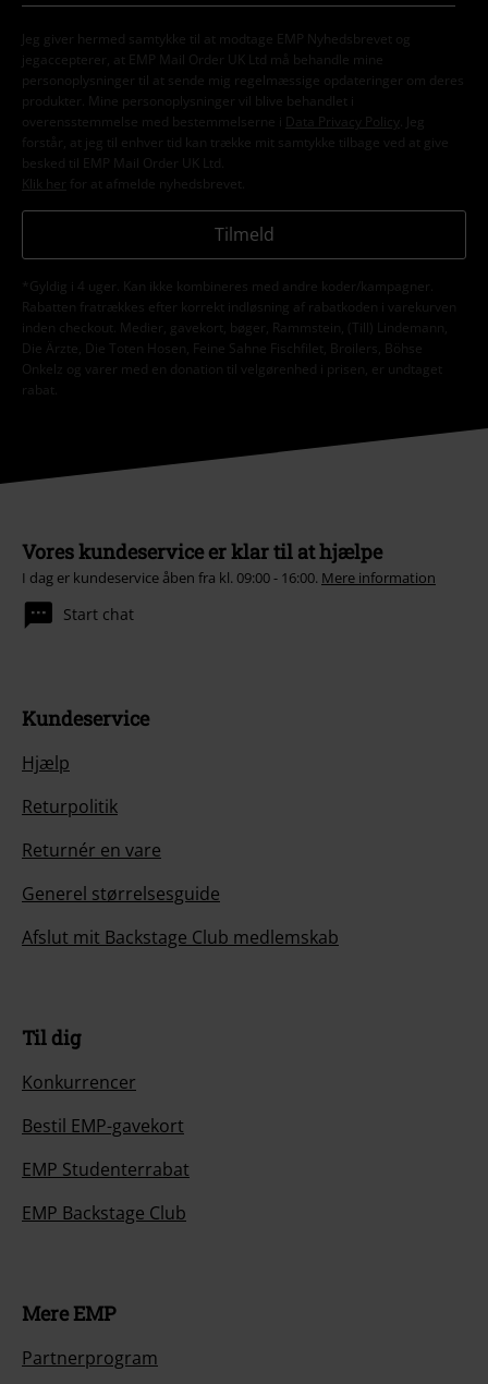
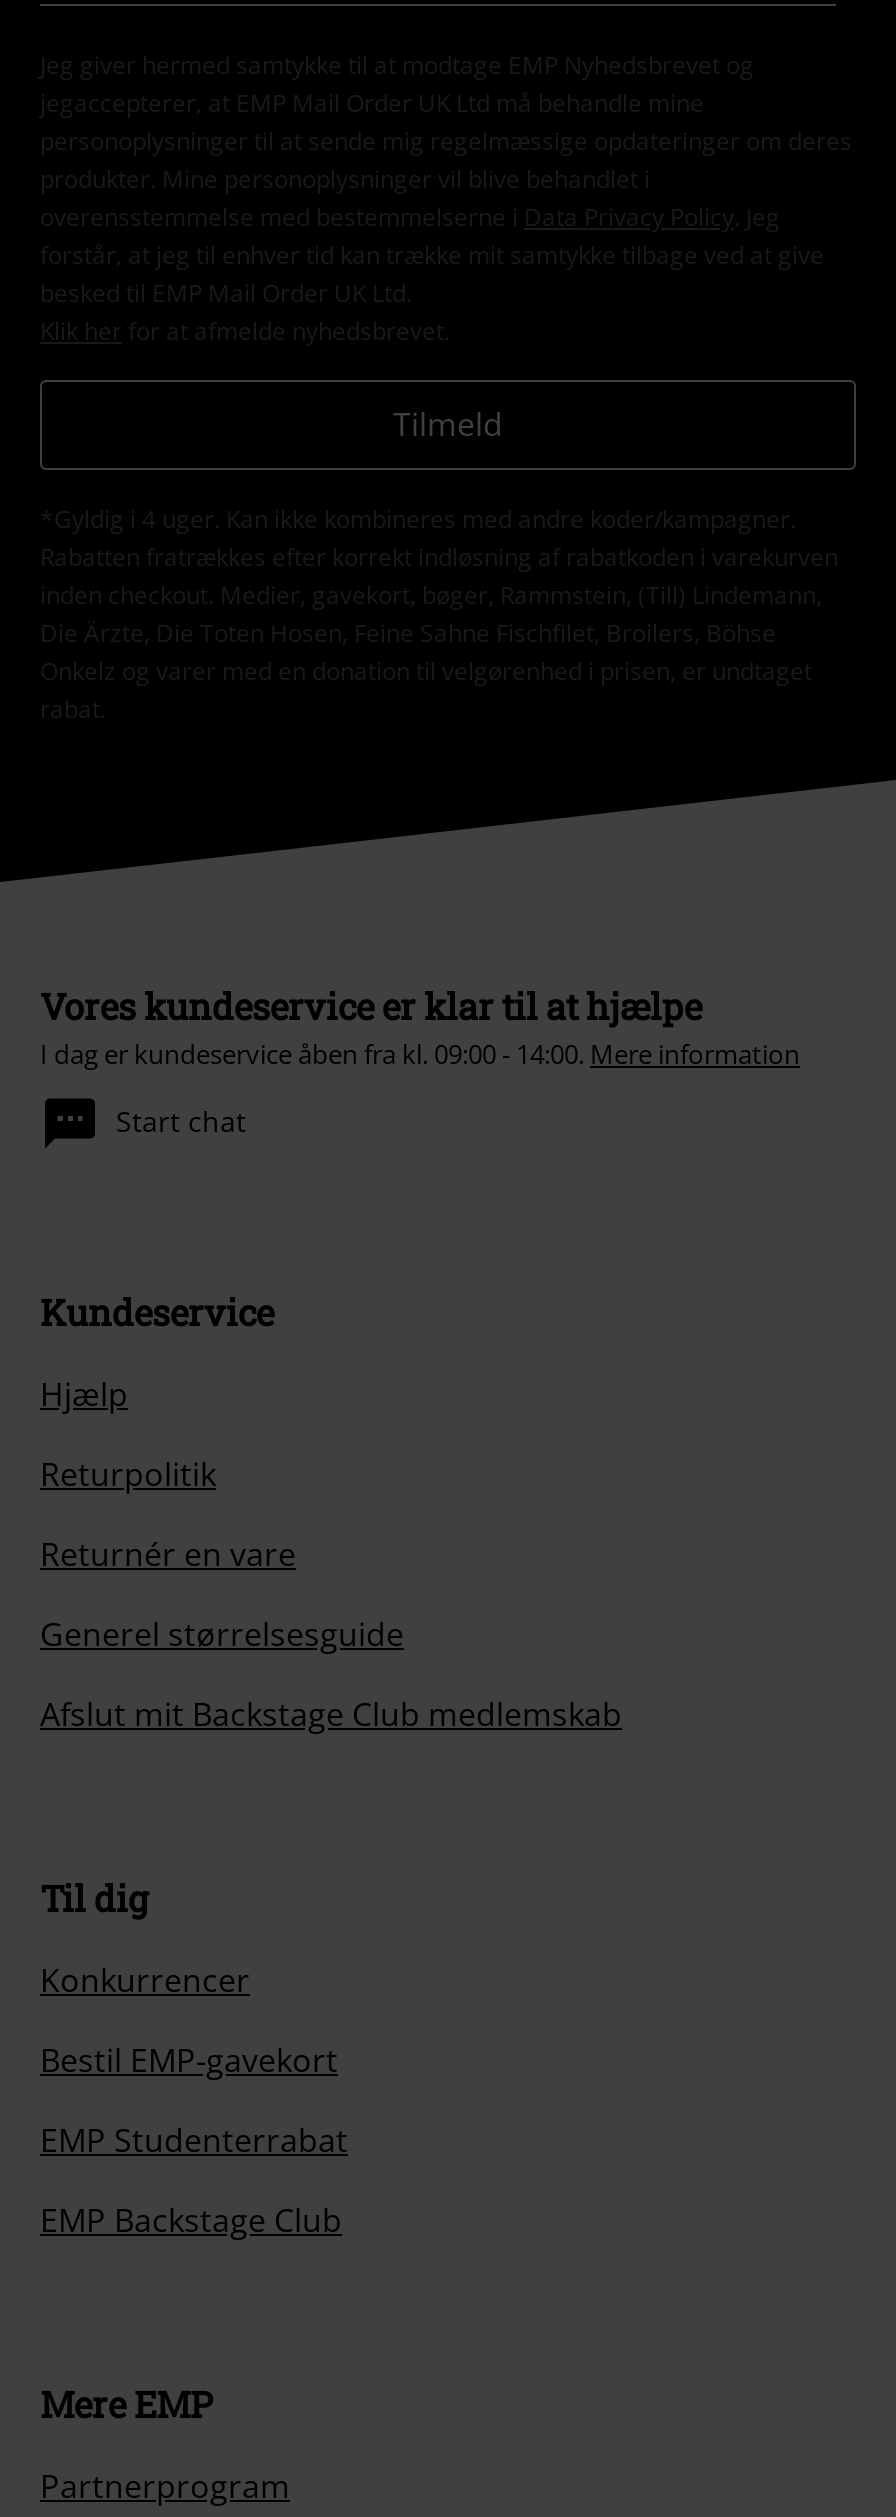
[22,568,436,587] I dag er kundeservice åben fra kl. 09:00 - 16:00. Mere information -> [40,1036,800,1072] I dag er kundeservice åben fra kl. 09:00 - 14:00. Mere information

